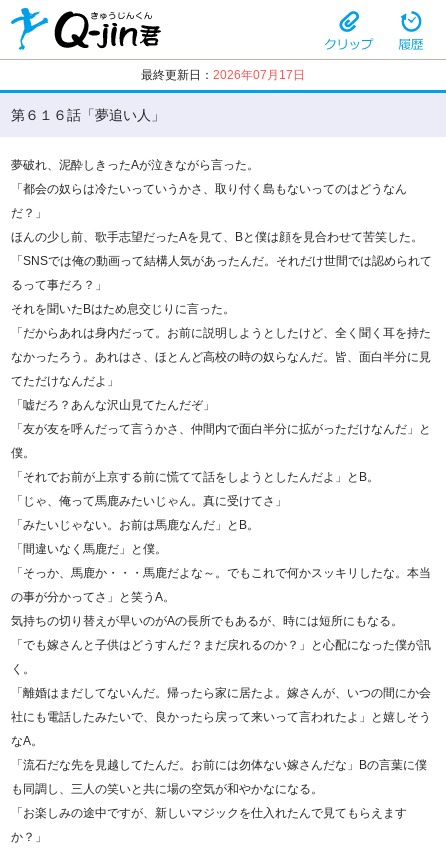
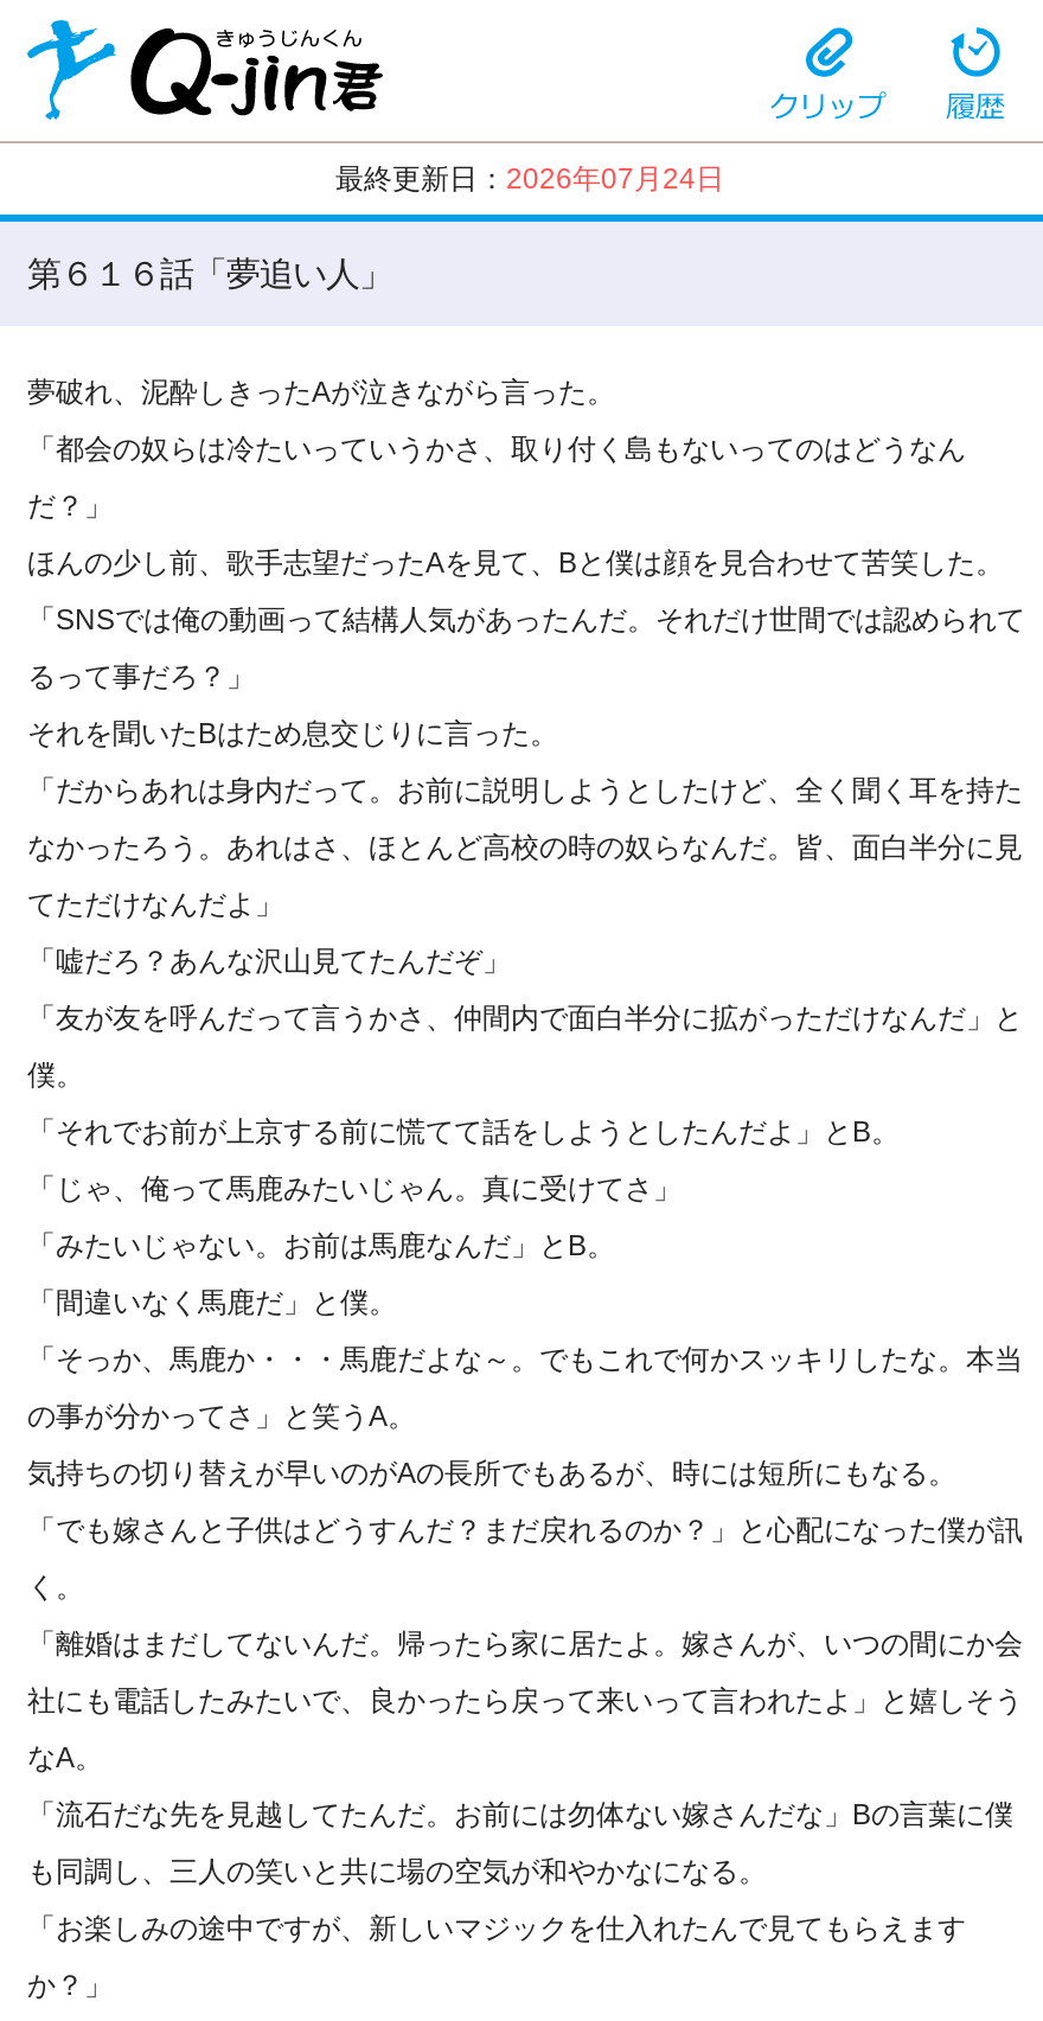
[141,68,305,82] 最終更新日：2026年07月17日 -> [335,162,724,196] 最終更新日：2026年07月24日

